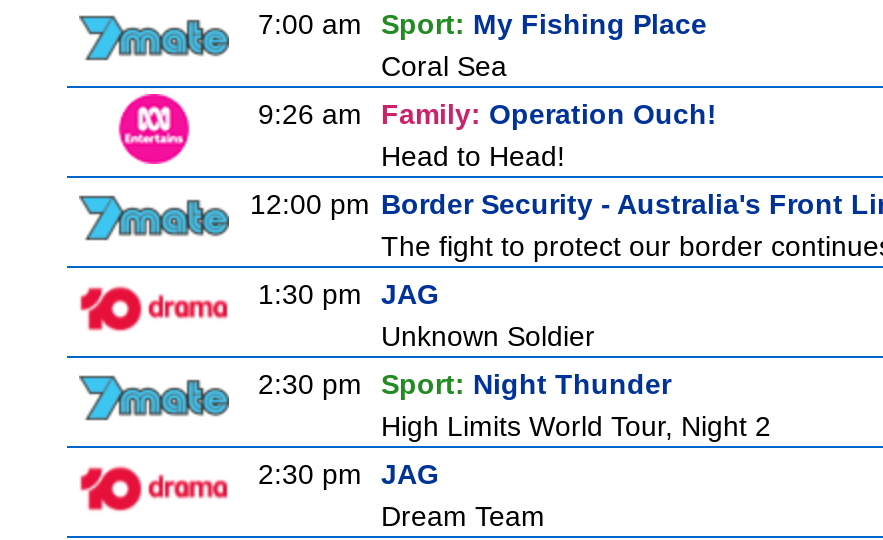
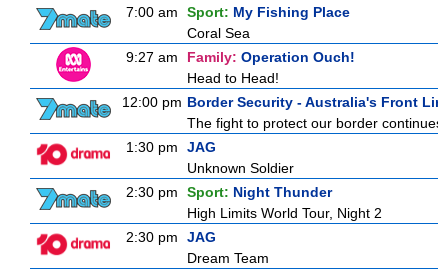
[258,98,717,130] 9:26 am Family: Operation Ouch! -> [125,49,355,65] 9:27 am Family: Operation Ouch!

